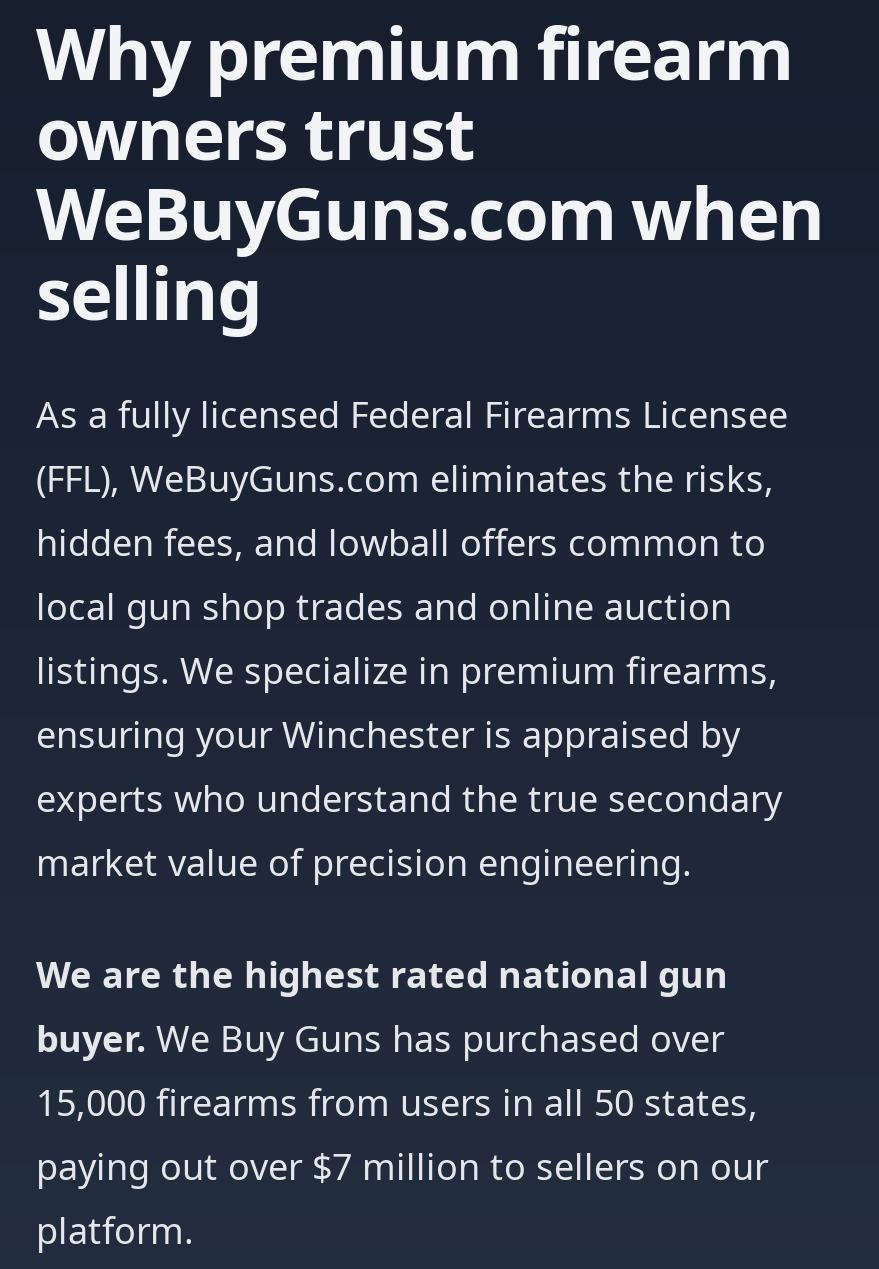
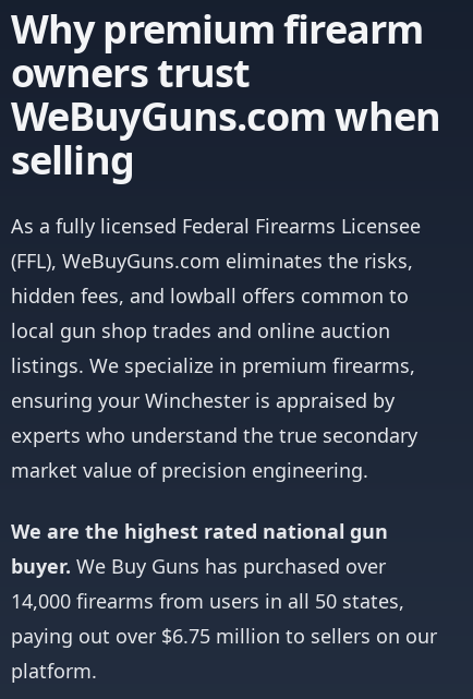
[36,1078,758,1126] 15,000 firearms from users in all 50 states, -> [11,588,404,614] 14,000 firearms from users in all 50 states,
[36,1142,768,1190] paying out over $7 million to sellers on our -> [11,623,437,649] paying out over $6.75 million to sellers on our

